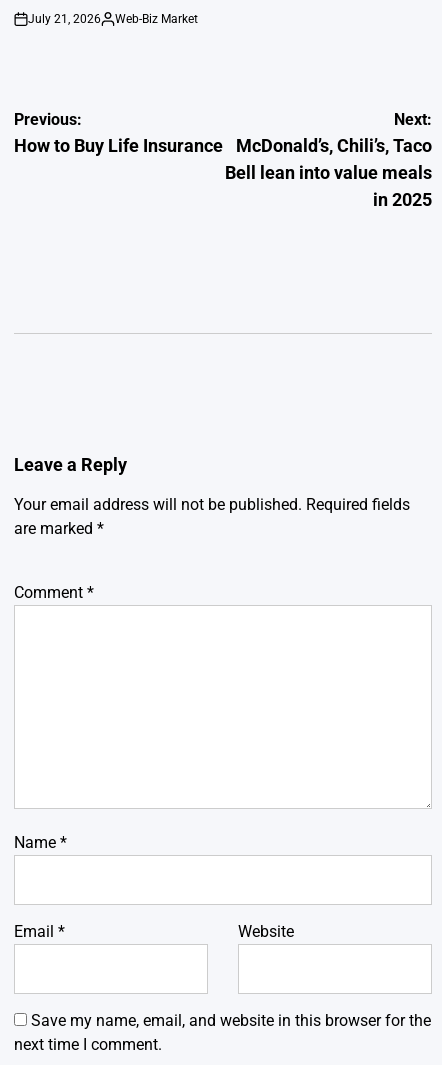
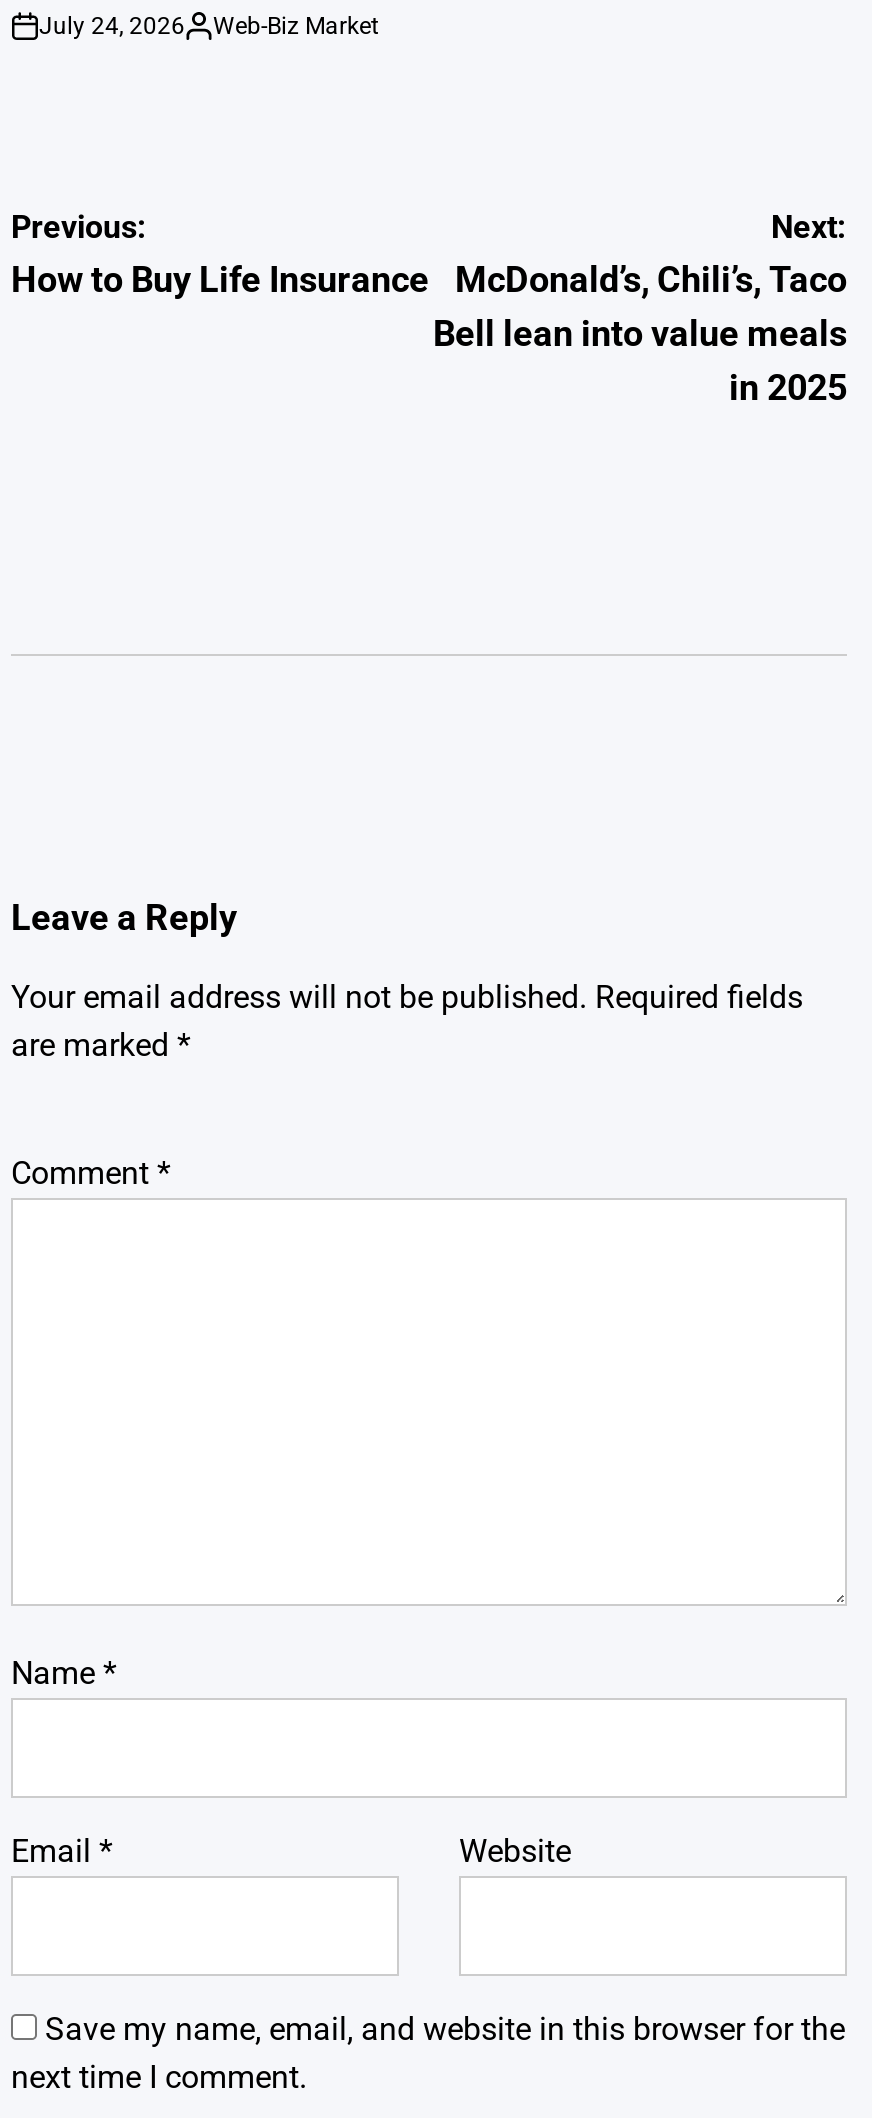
[28,12,198,26] July 21, 2026 Web-Biz Market -> [39,12,379,40] July 24, 2026 Web-Biz Market

